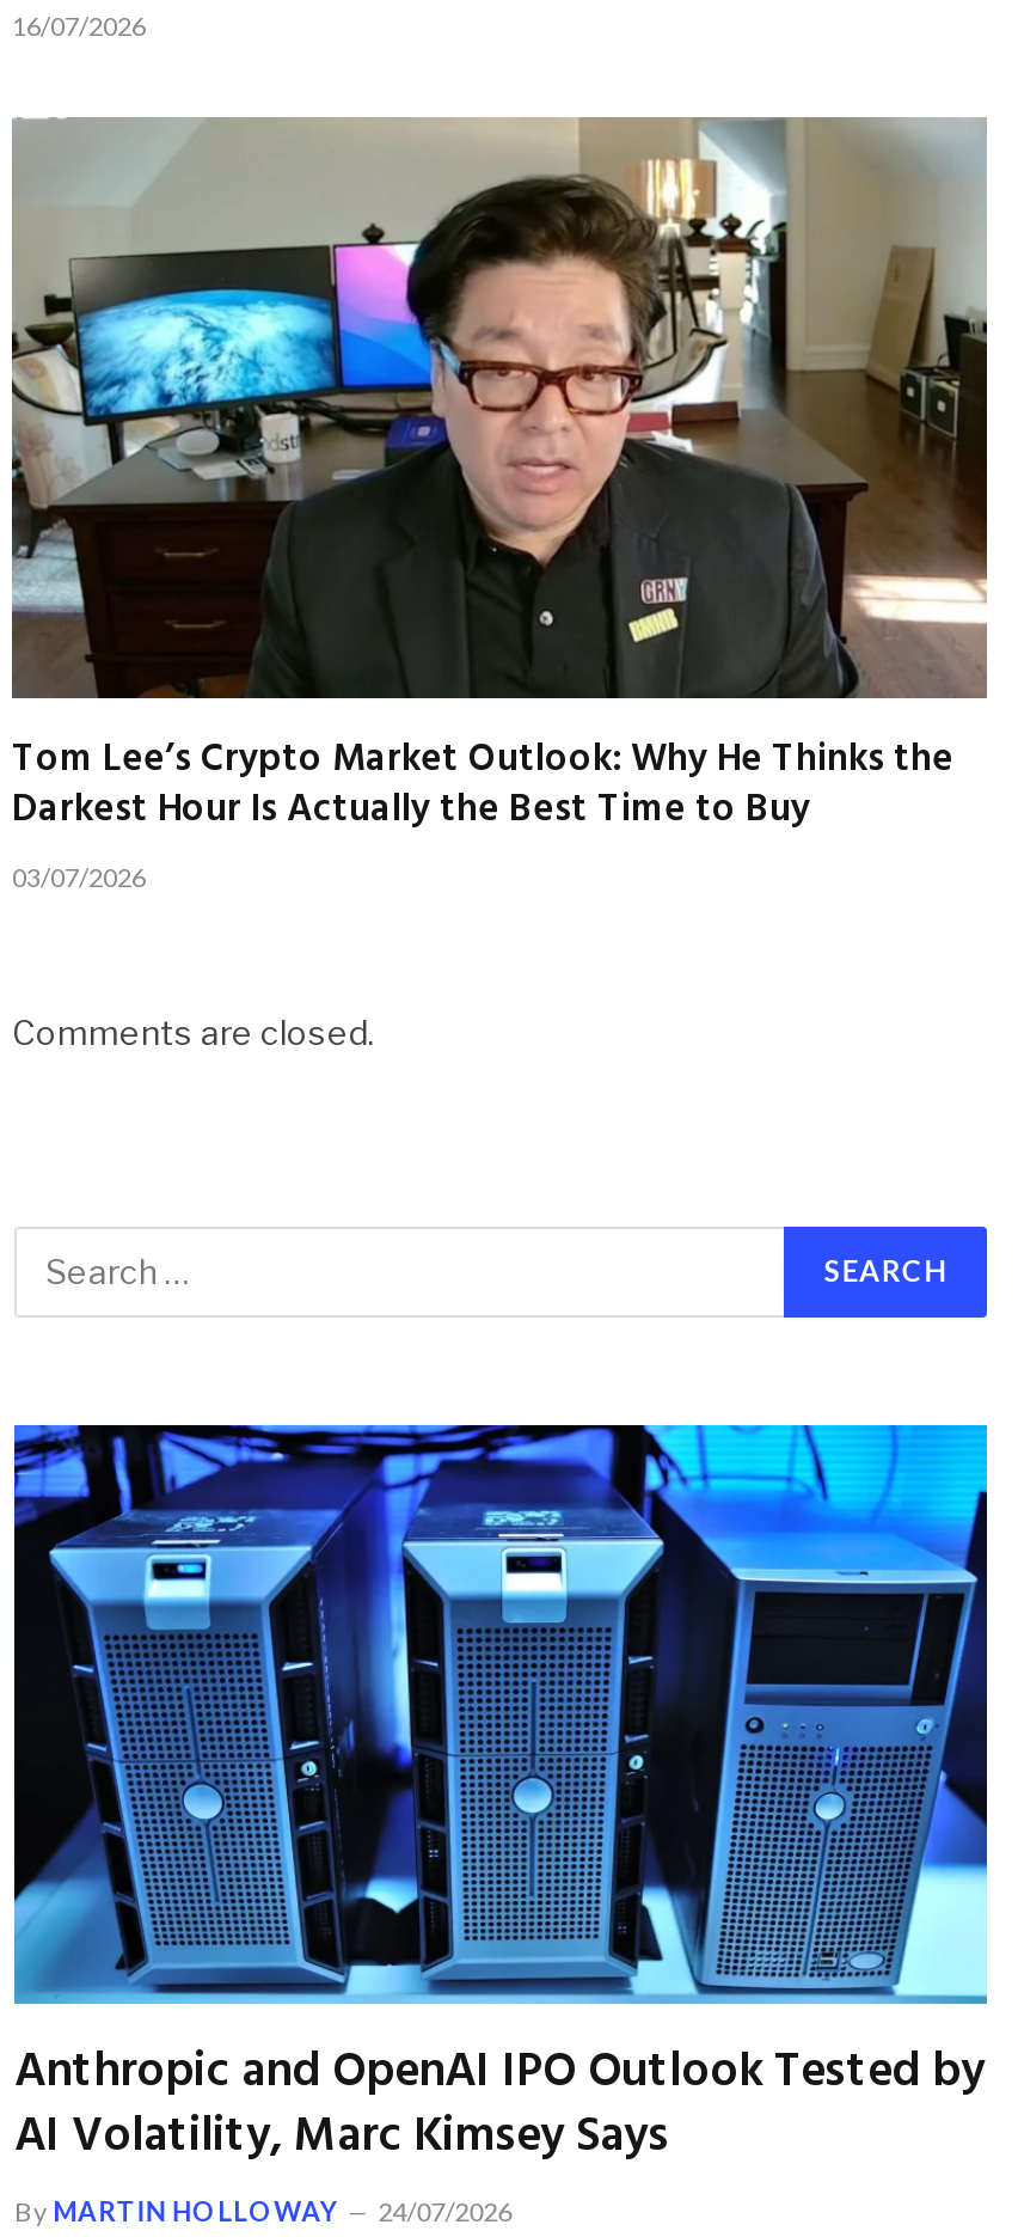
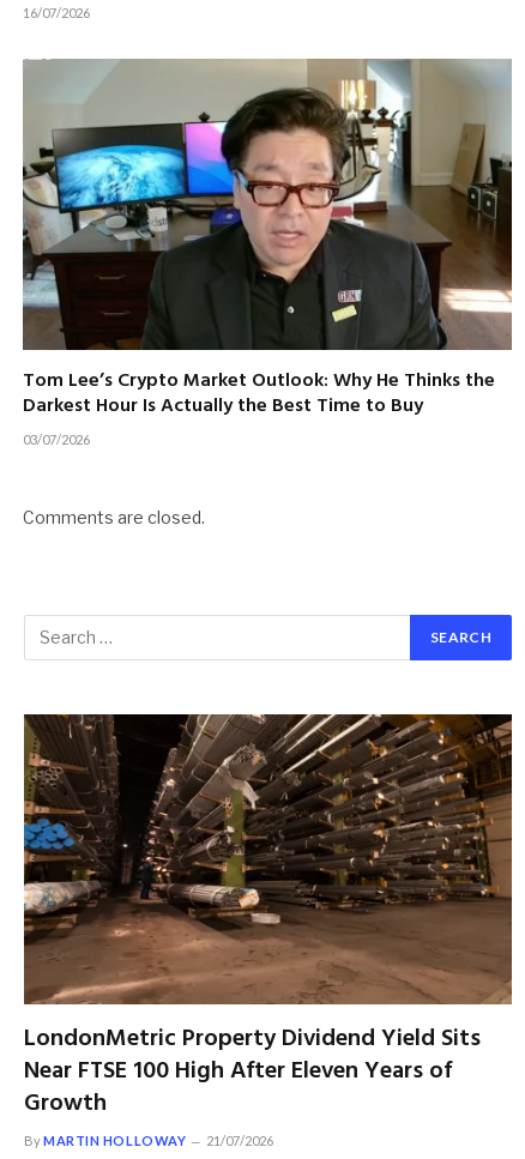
[12,1423,989,2176] [image] | Anthropic and OpenAI IPO Outlook Tested by | AI Volatility, Marc Kimsey Says -> [23,713,513,1123] [image] | LondonMetric Property Dividend Yield Sits | Near FTSE 100 High After Eleven Years of | Growth
[14,2195,512,2226] By MARTIN HOLLOWAY 24/07/2026 -> [24,1133,274,1148] By MARTIN HOLLOWAY 21/07/2026

